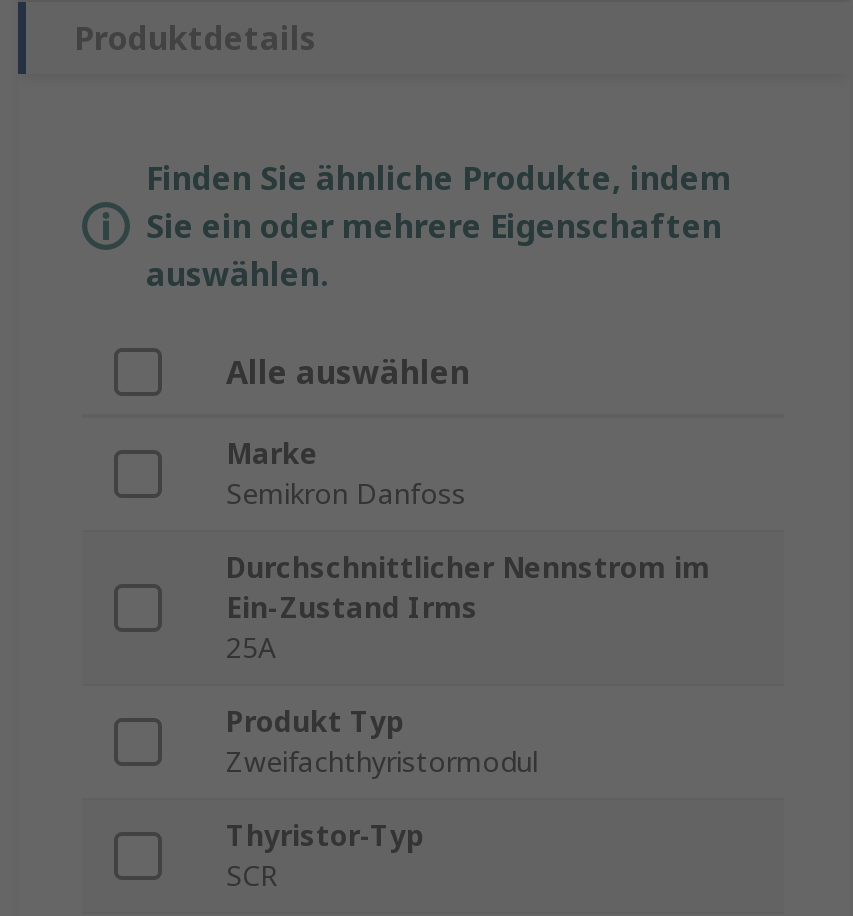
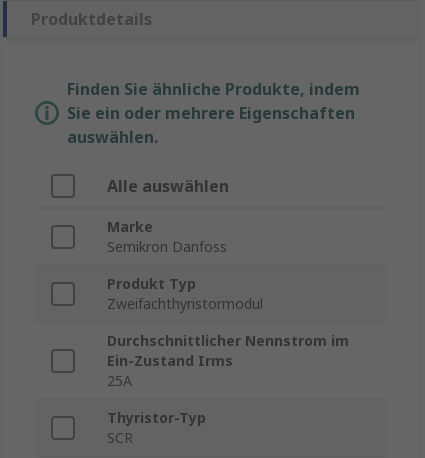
moved [226,549,710,667] -> [107,331,349,390]: Durchschnittlicher Nennstrom im | Ein-Zustand Irms | 25A
moved [226,703,538,781] -> [107,274,263,313]: Produkt Typ | Zweifachthyristormodul

